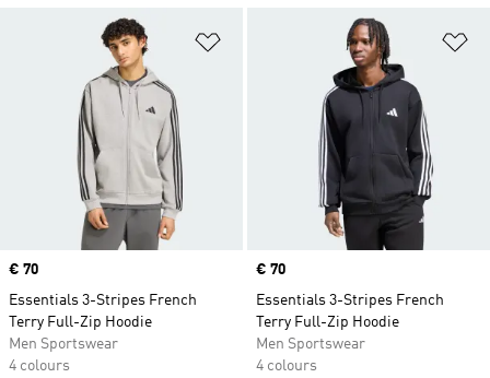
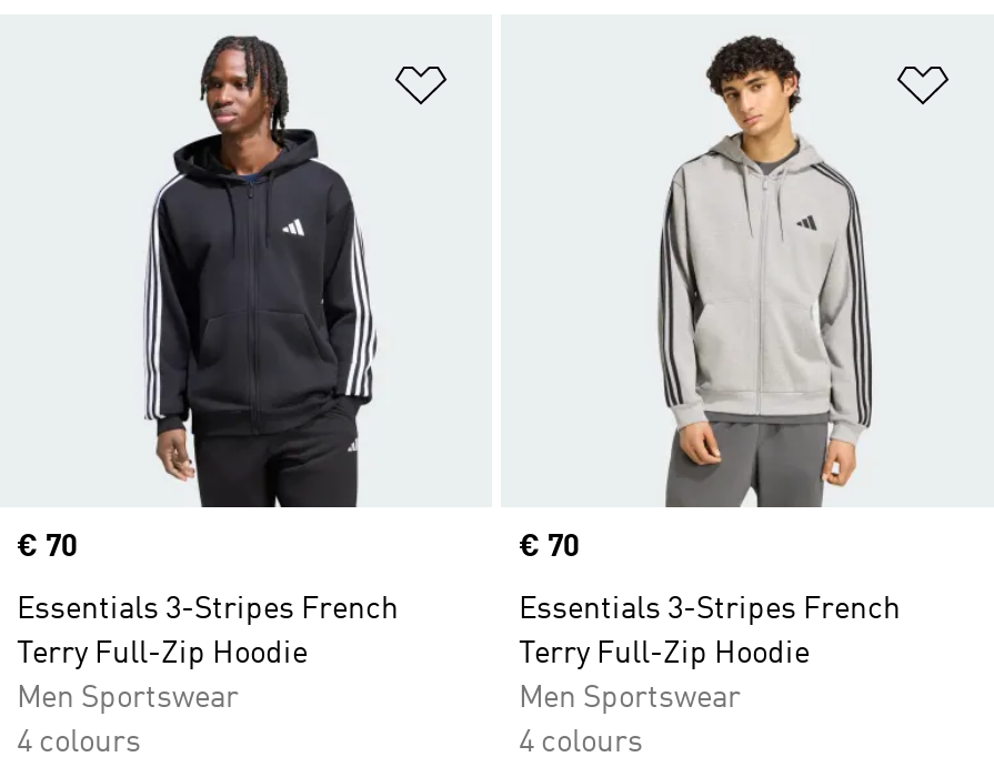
[72,19,186,251] [image] -> [143,34,379,509] [image]
[318,17,434,251] [image] -> [647,37,878,509] [image]

